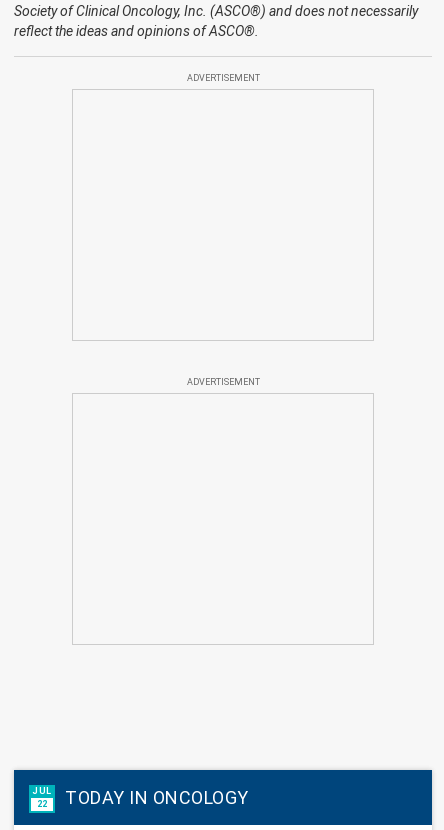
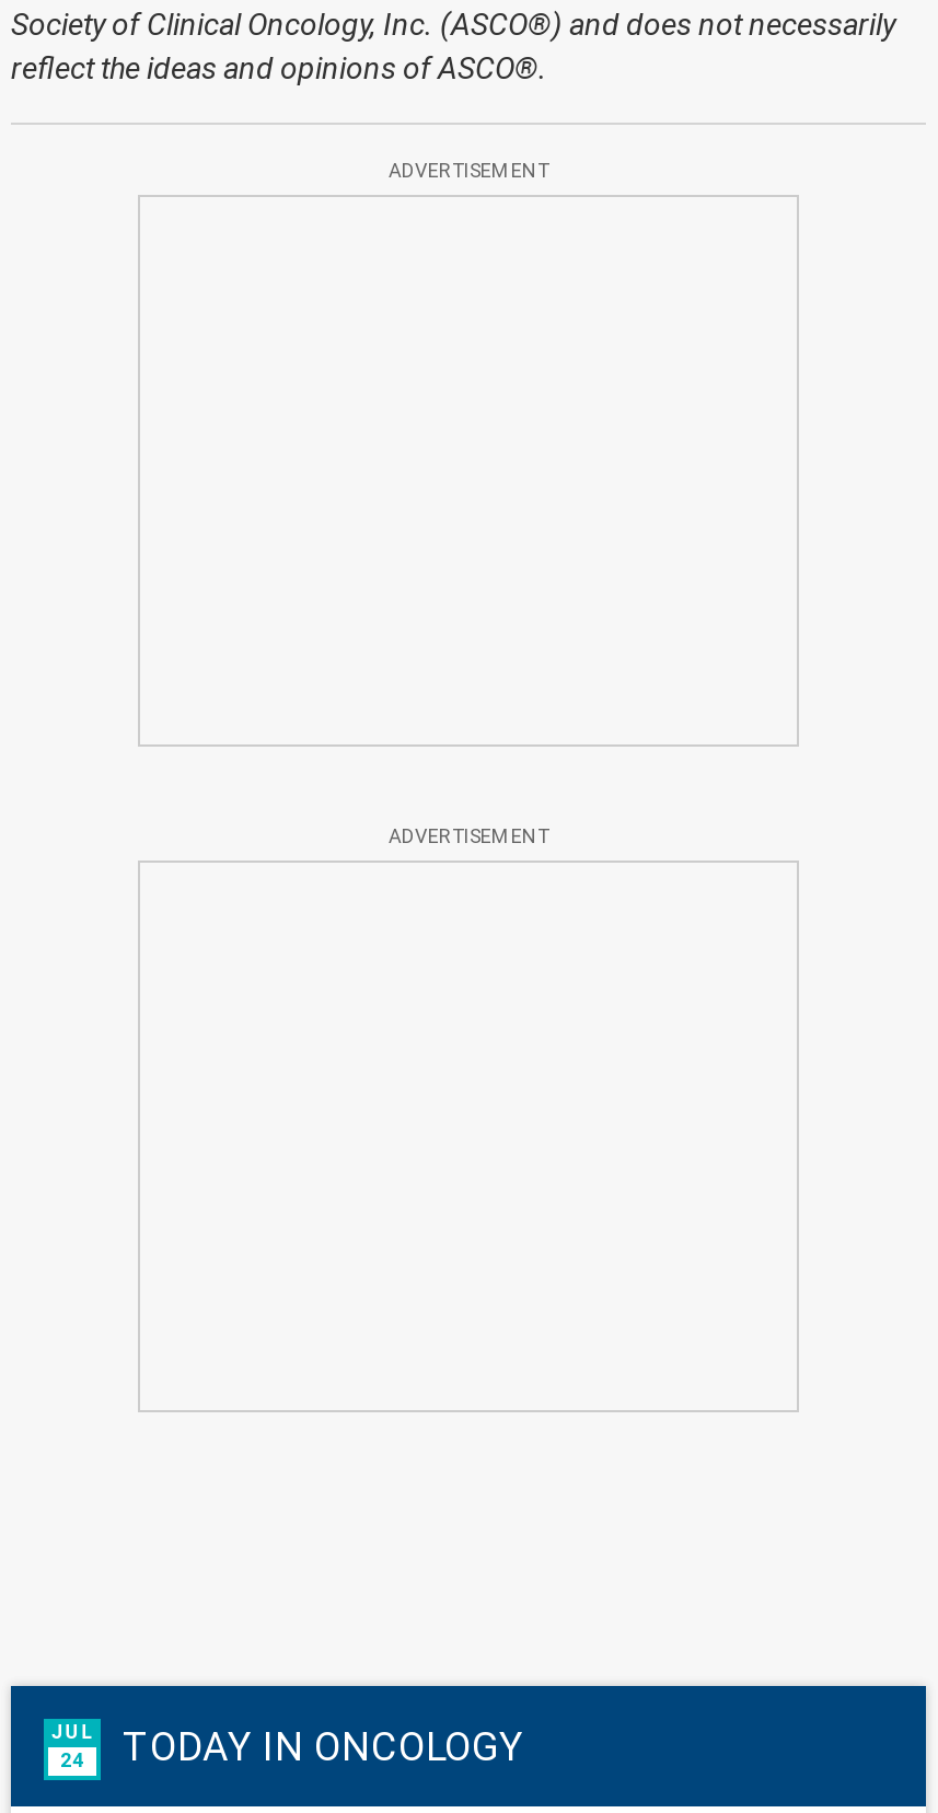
[32,786,248,809] JUL 22 TODAY IN ONCOLOGY -> [51,1721,524,1771] JUL 24 TODAY IN ONCOLOGY

